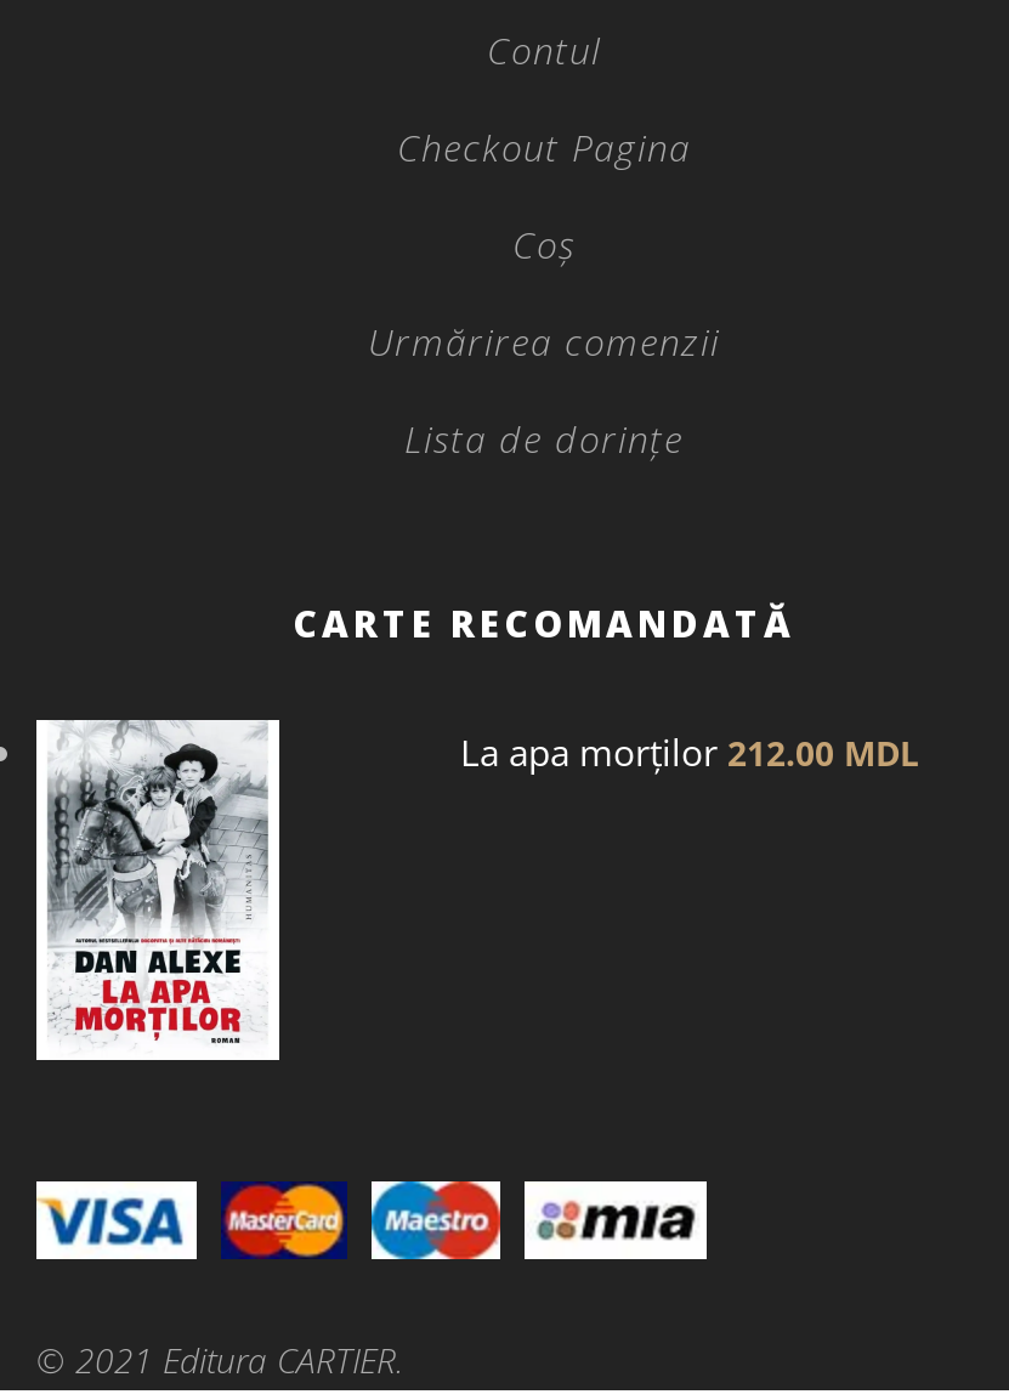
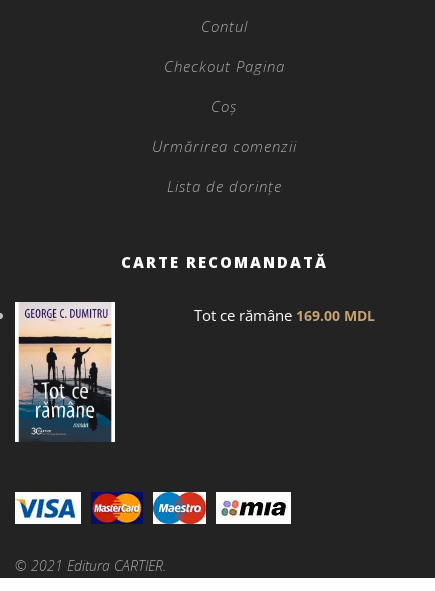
[44,720,272,1062] [image] -> [18,303,112,442] [image]
[460,728,919,777] La apa morților 212.00 MDL -> [193,305,374,325] Tot ce rămâne 169.00 MDL

